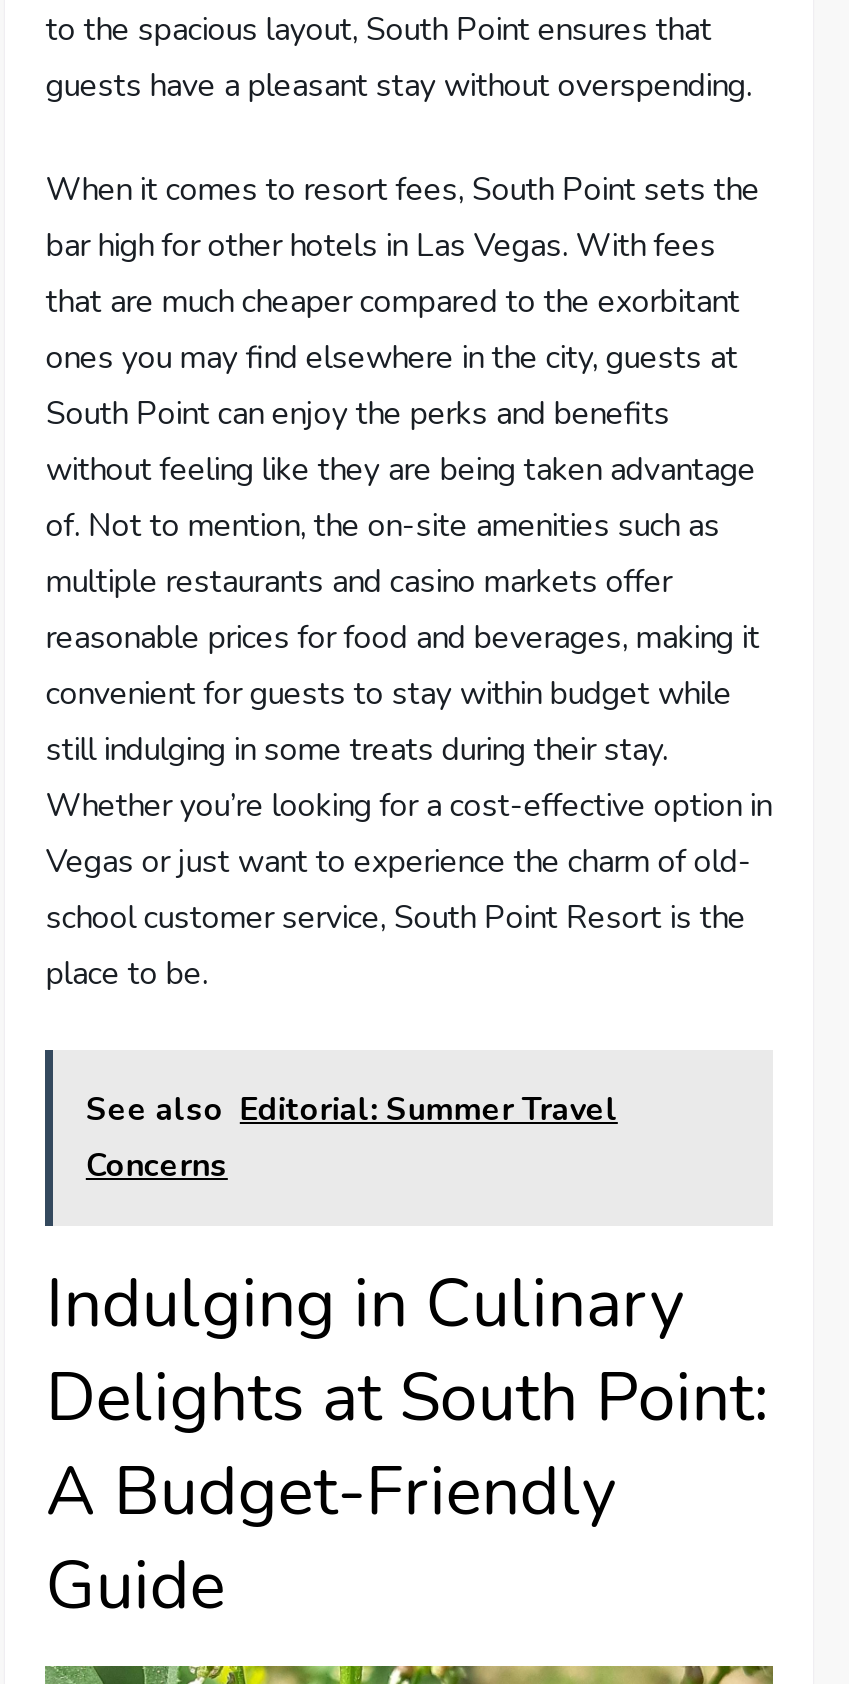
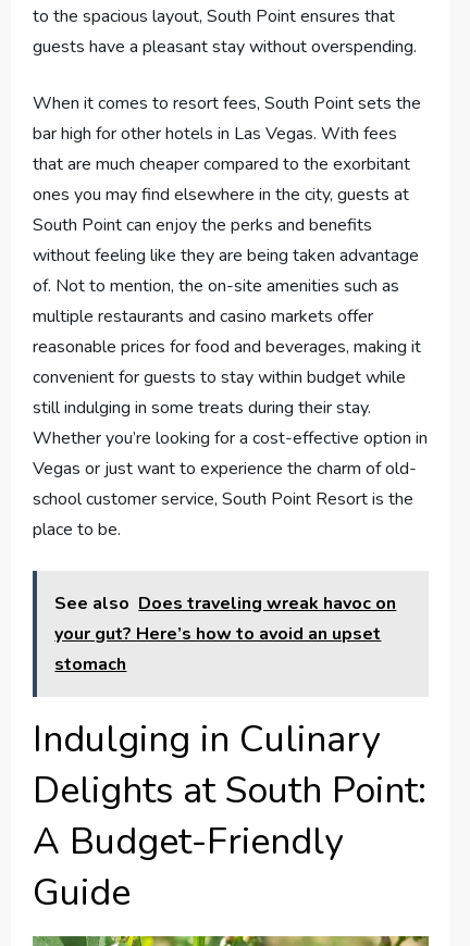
[86,1088,618,1188] See also Editorial: Summer Travel | Concerns -> [55,592,396,676] See also Does traveling wreak havoc on | your gut? Here’s how to avoid an upset | stomach

